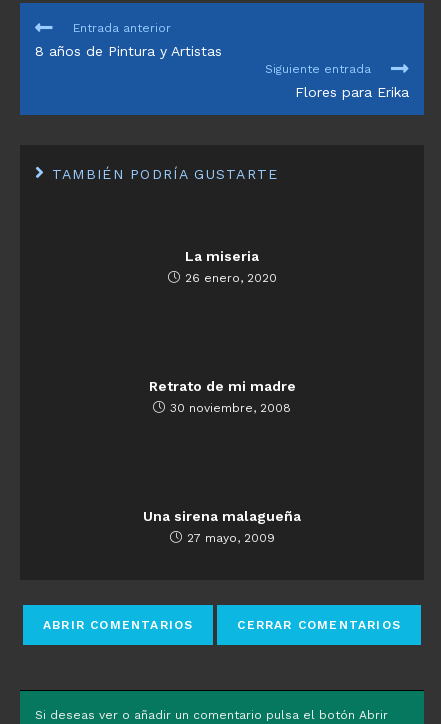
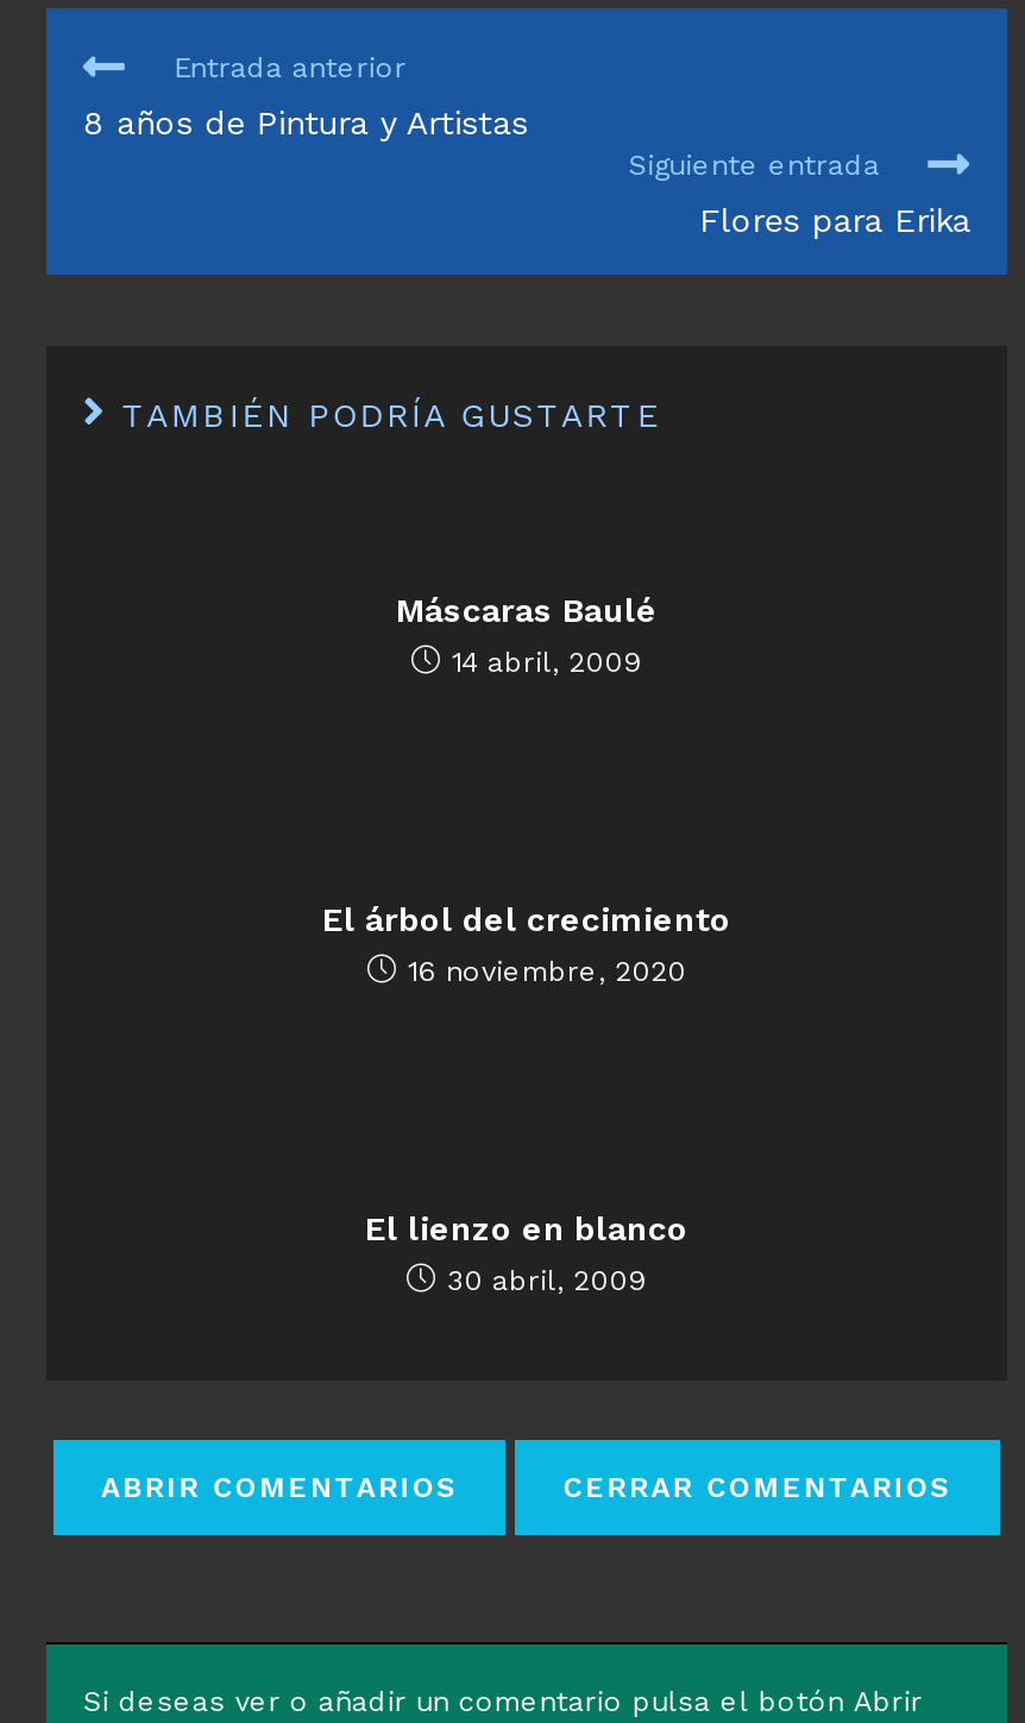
[184,248,276,285] La miseria | 26 enero, 2020 -> [396,591,658,678] Máscaras Baulé | 14 abril, 2009
[148,378,295,415] Retrato de mi madre | 30 noviembre, 2008 -> [322,900,731,988] El árbol del crecimiento | 16 noviembre, 2020
[143,508,301,545] Una sirena malagueña | 27 mayo, 2009 -> [365,1209,688,1297] El lienzo en blanco | 30 abril, 2009

